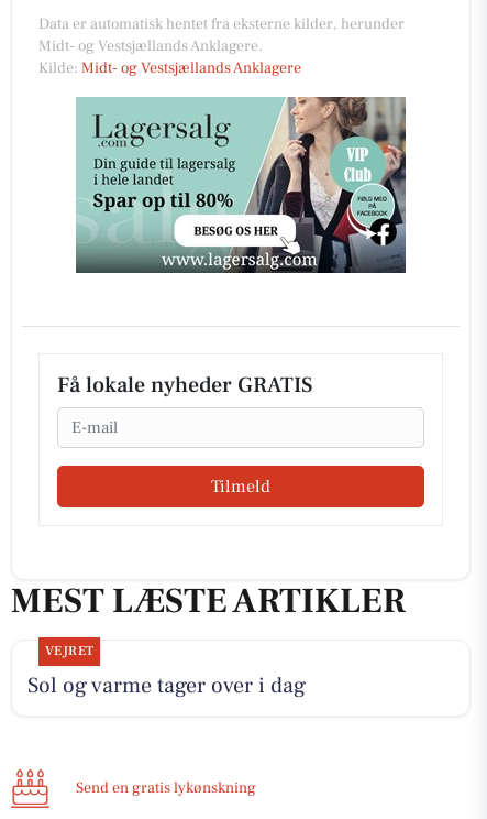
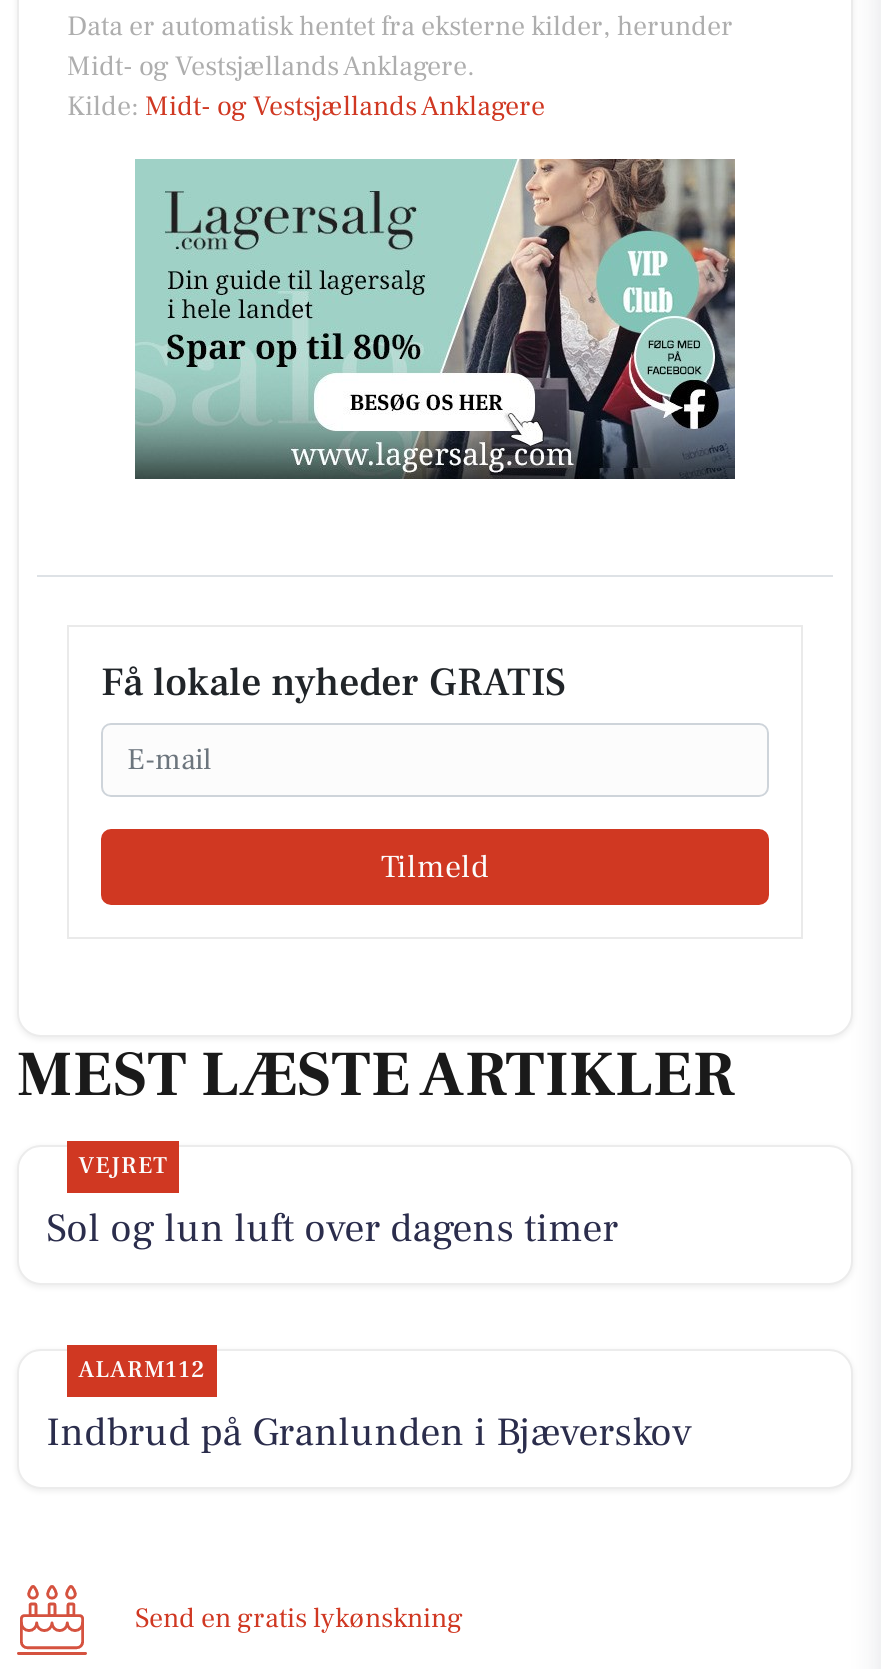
[27,672,305,700] Sol og varme tager over i dag -> [46,1203,692,1460] Sol og lun luft over dagens timer | ALARM112 | Indbrud på Granlunden i Bjæverskov

